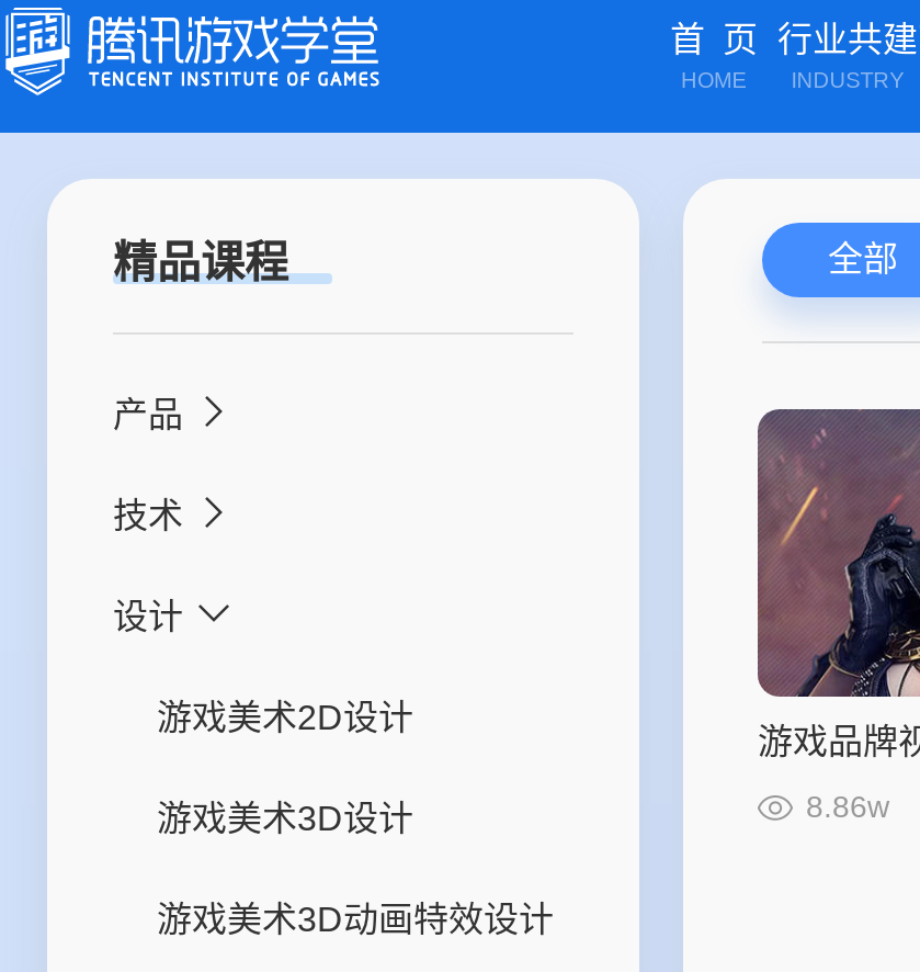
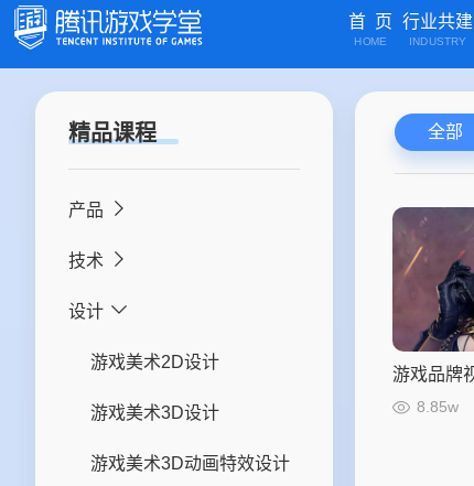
[806,789,889,824] 8.86w -> [417,398,459,415] 8.85w

